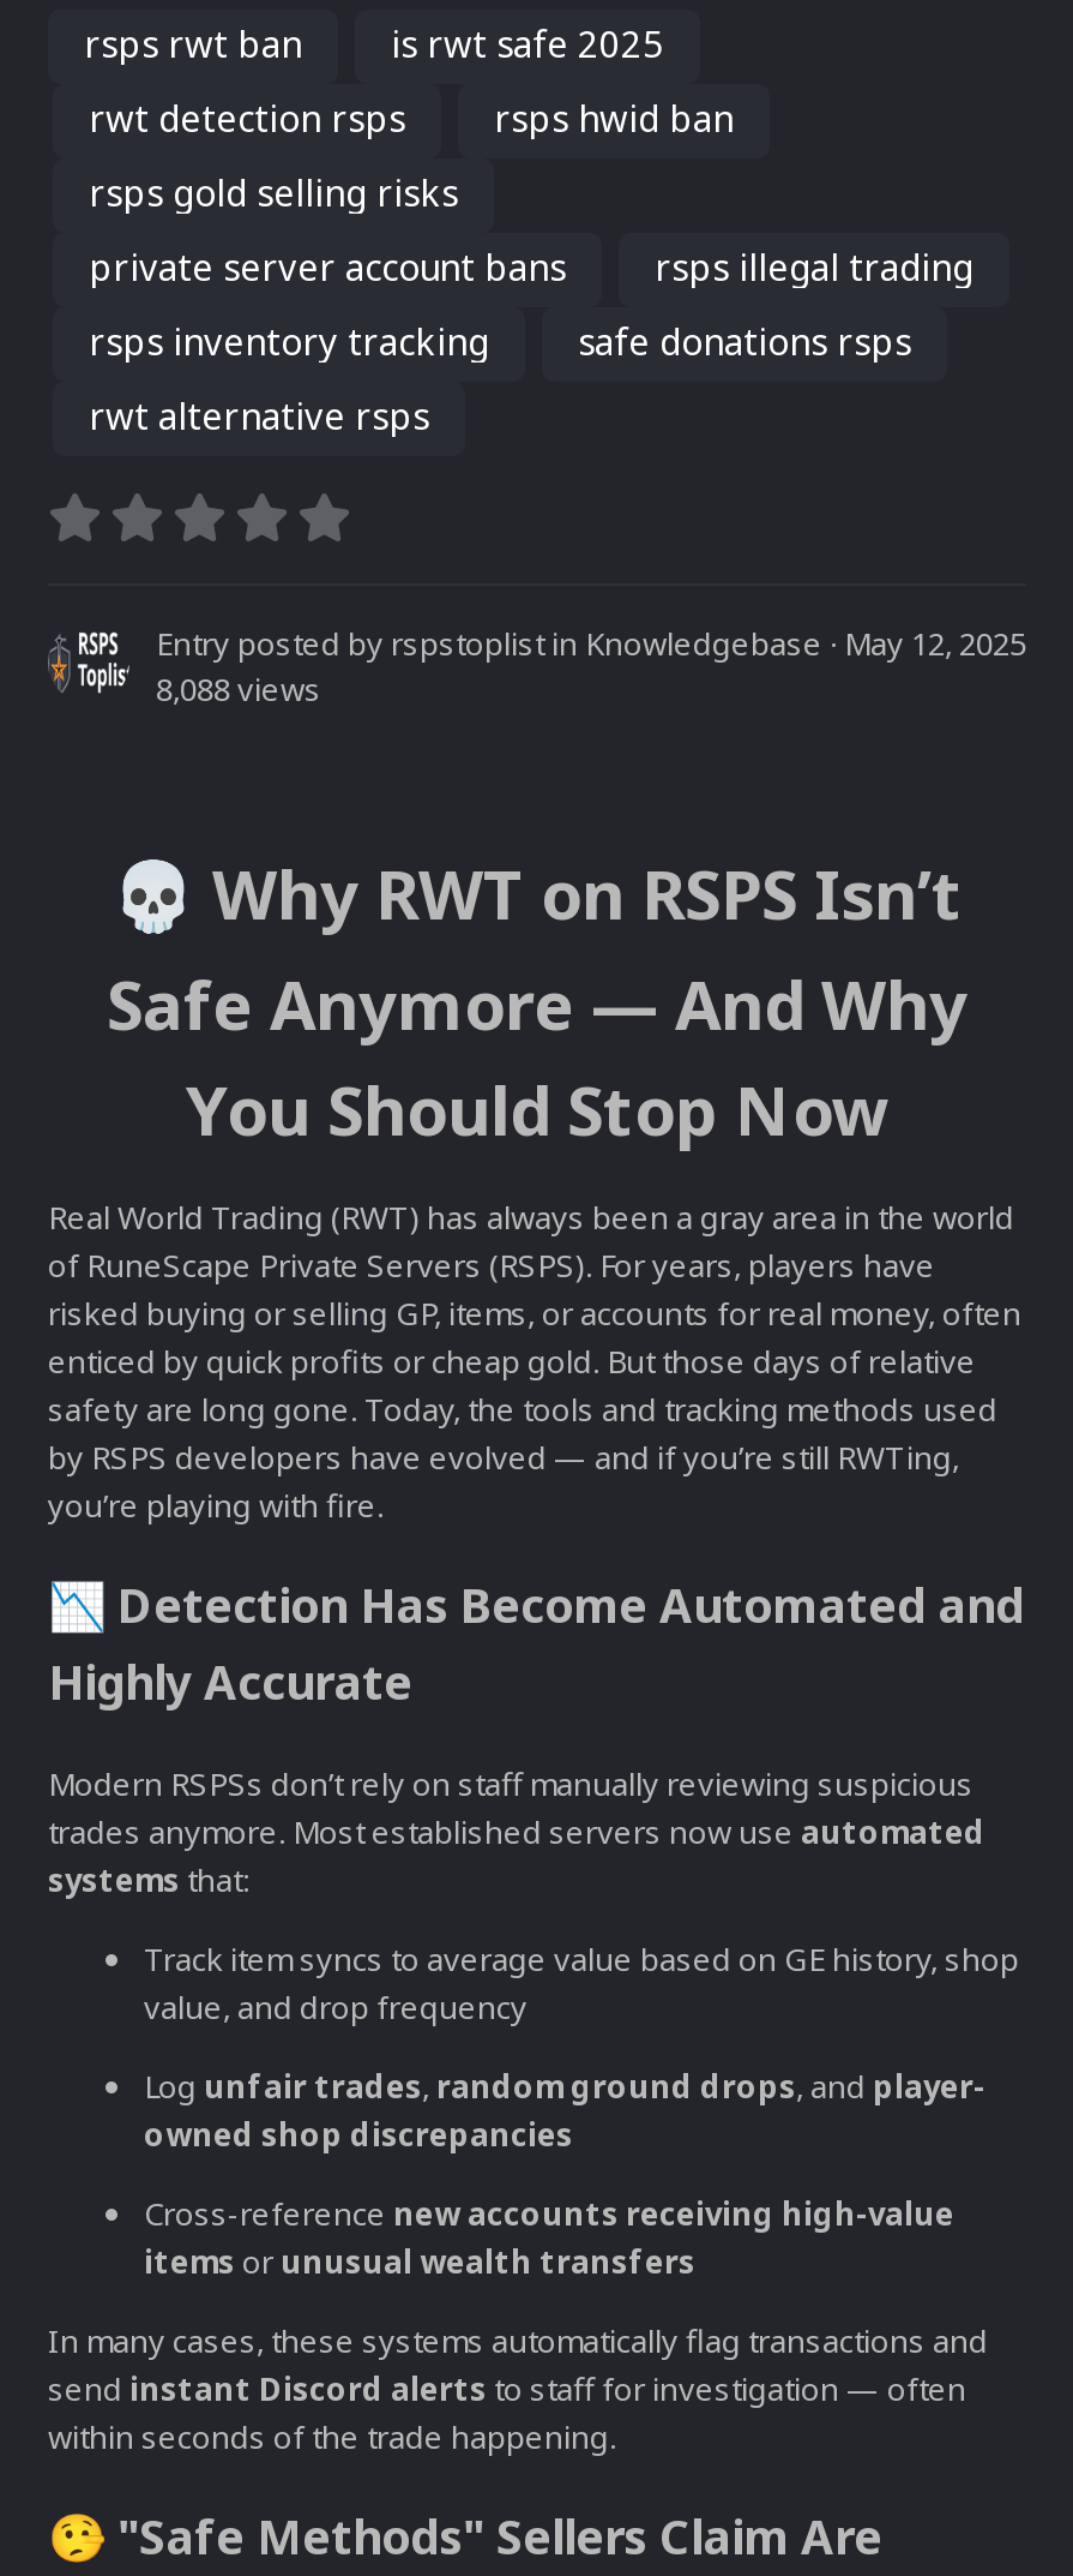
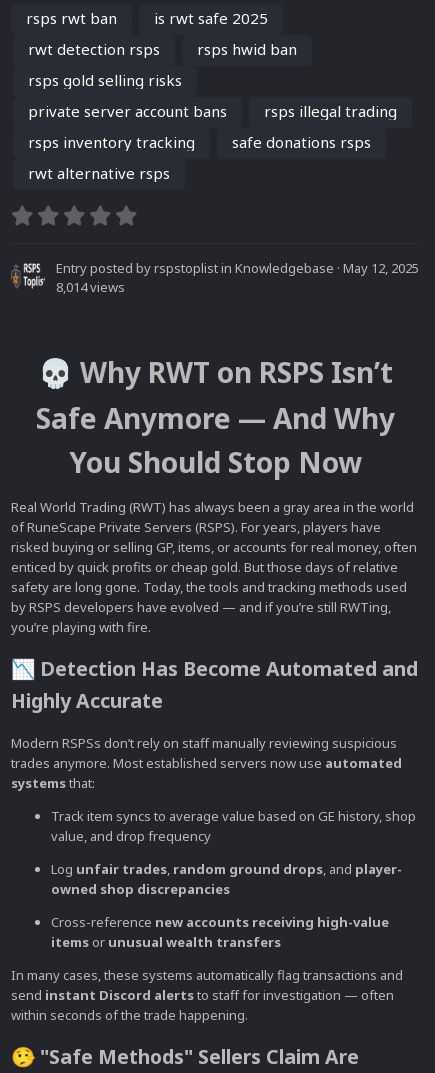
[156,668,321,711] 8,088 views -> [56,278,125,296] 8,014 views

